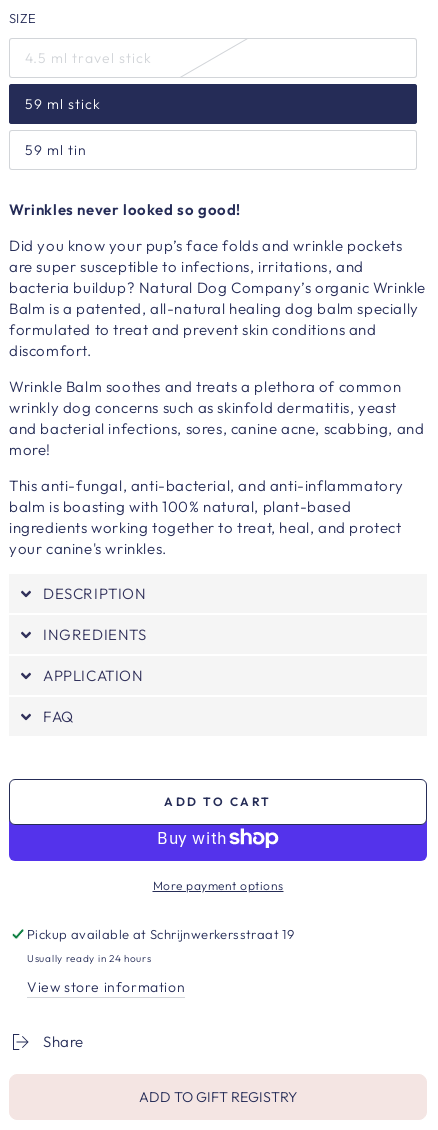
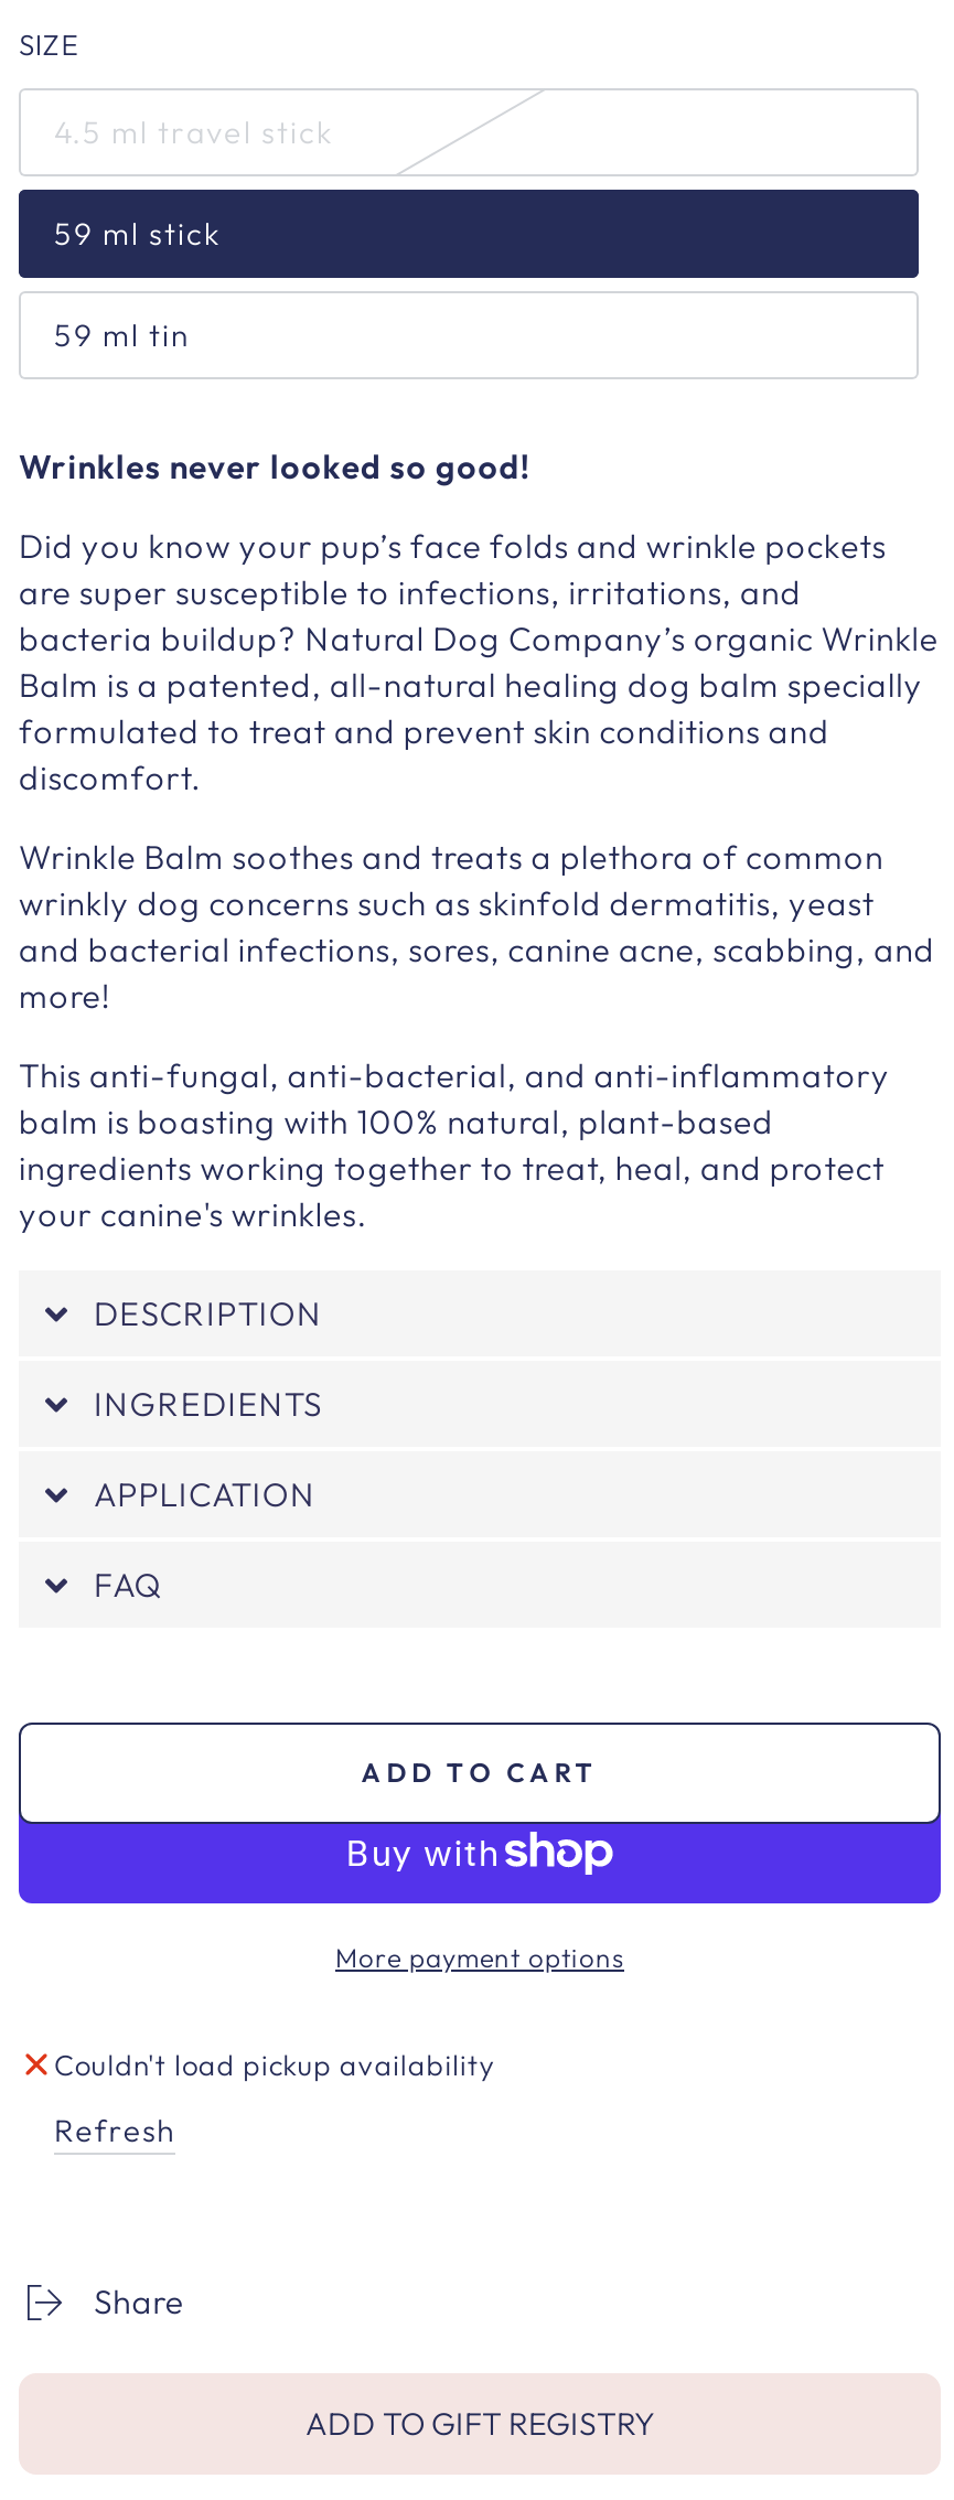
[27,926,294,996] Pickup available at Schrijnwerkersstraat 19 | Usually ready in 24 hours | View store information -> [54,2047,496,2151] Couldn't load pickup availability | Refresh

